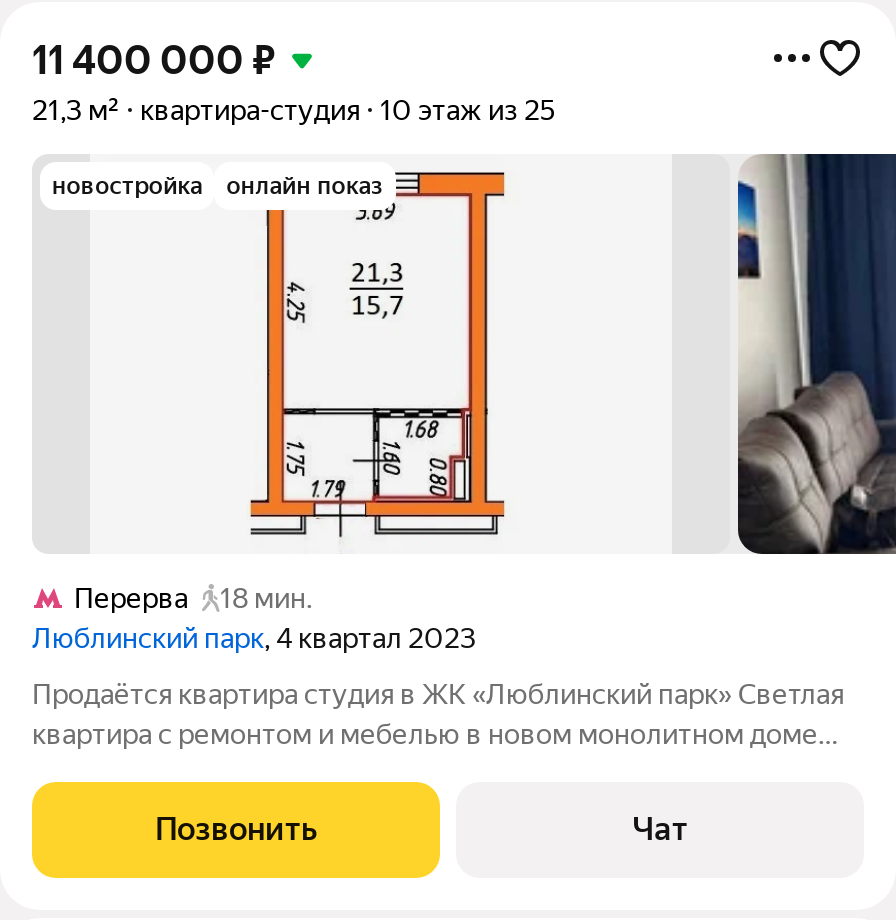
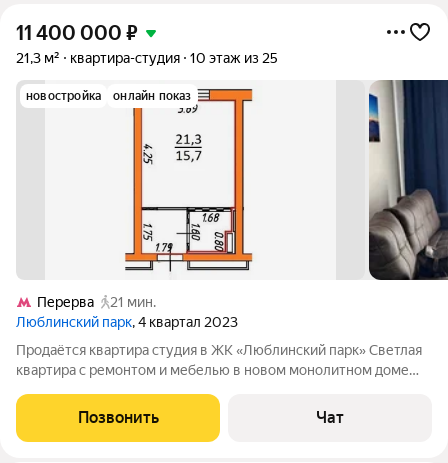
[74,582,312,614] Перерва 18 мин. -> [37,294,156,310] Перерва 21 мин.

